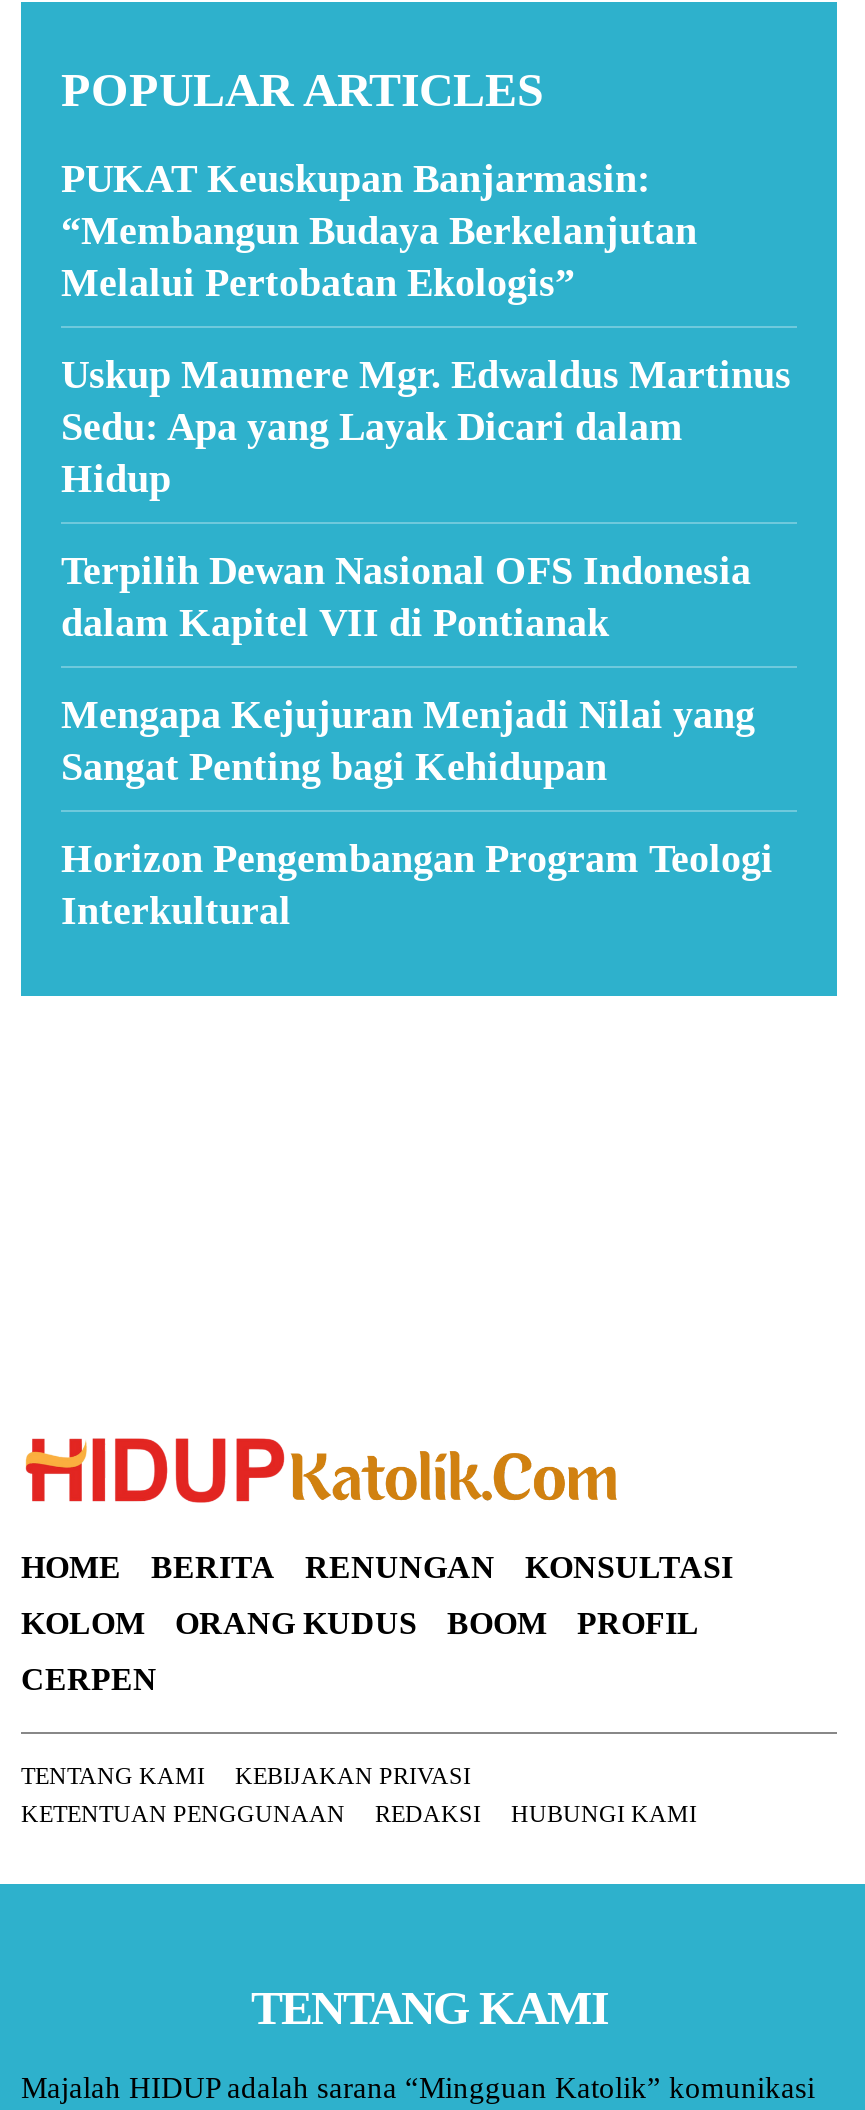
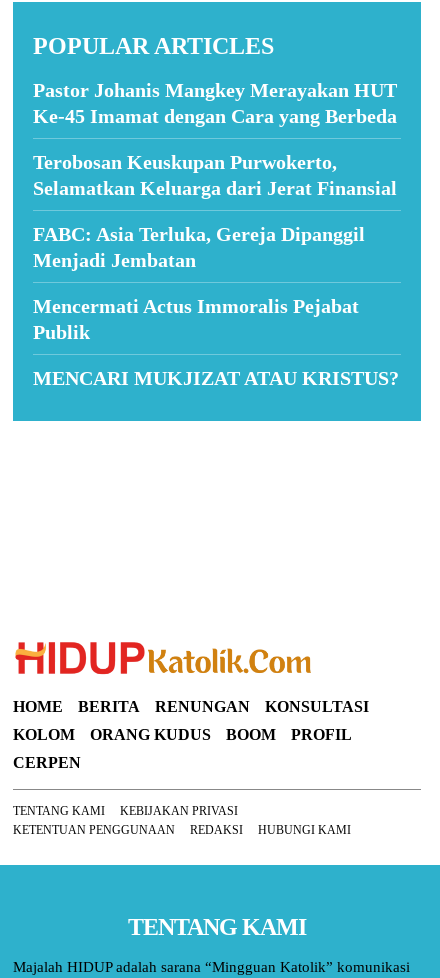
[61,157,697,305] PUKAT Keuskupan Banjarmasin: | “Membangun Budaya Berkelanjutan | Melalui Pertobatan Ekologis” -> [33,79,397,127] Pastor Johanis Mangkey Merayakan HUT | Ke-45 Imamat dengan Cara yang Berbeda
[61,353,791,501] Uskup Maumere Mgr. Edwaldus Martinus | Sedu: Apa yang Layak Dicari dalam | Hidup -> [33,151,397,199] Terobosan Keuskupan Purwokerto, | Selamatkan Keluarga dari Jerat Finansial
[61,549,751,645] Terpilih Dewan Nasional OFS Indonesia | dalam Kapitel VII di Pontianak -> [33,223,365,271] FABC: Asia Terluka, Gereja Dipanggil | Menjadi Jembatan
[61,693,755,789] Mengapa Kejujuran Menjadi Nilai yang | Sangat Penting bagi Kehidupan -> [33,295,359,343] Mencermati Actus Immoralis Pejabat | Publik
[61,837,773,933] Horizon Pengembangan Program Teologi | Interkultural -> [33,367,399,389] MENCARI MUKJIZAT ATAU KRISTUS?

